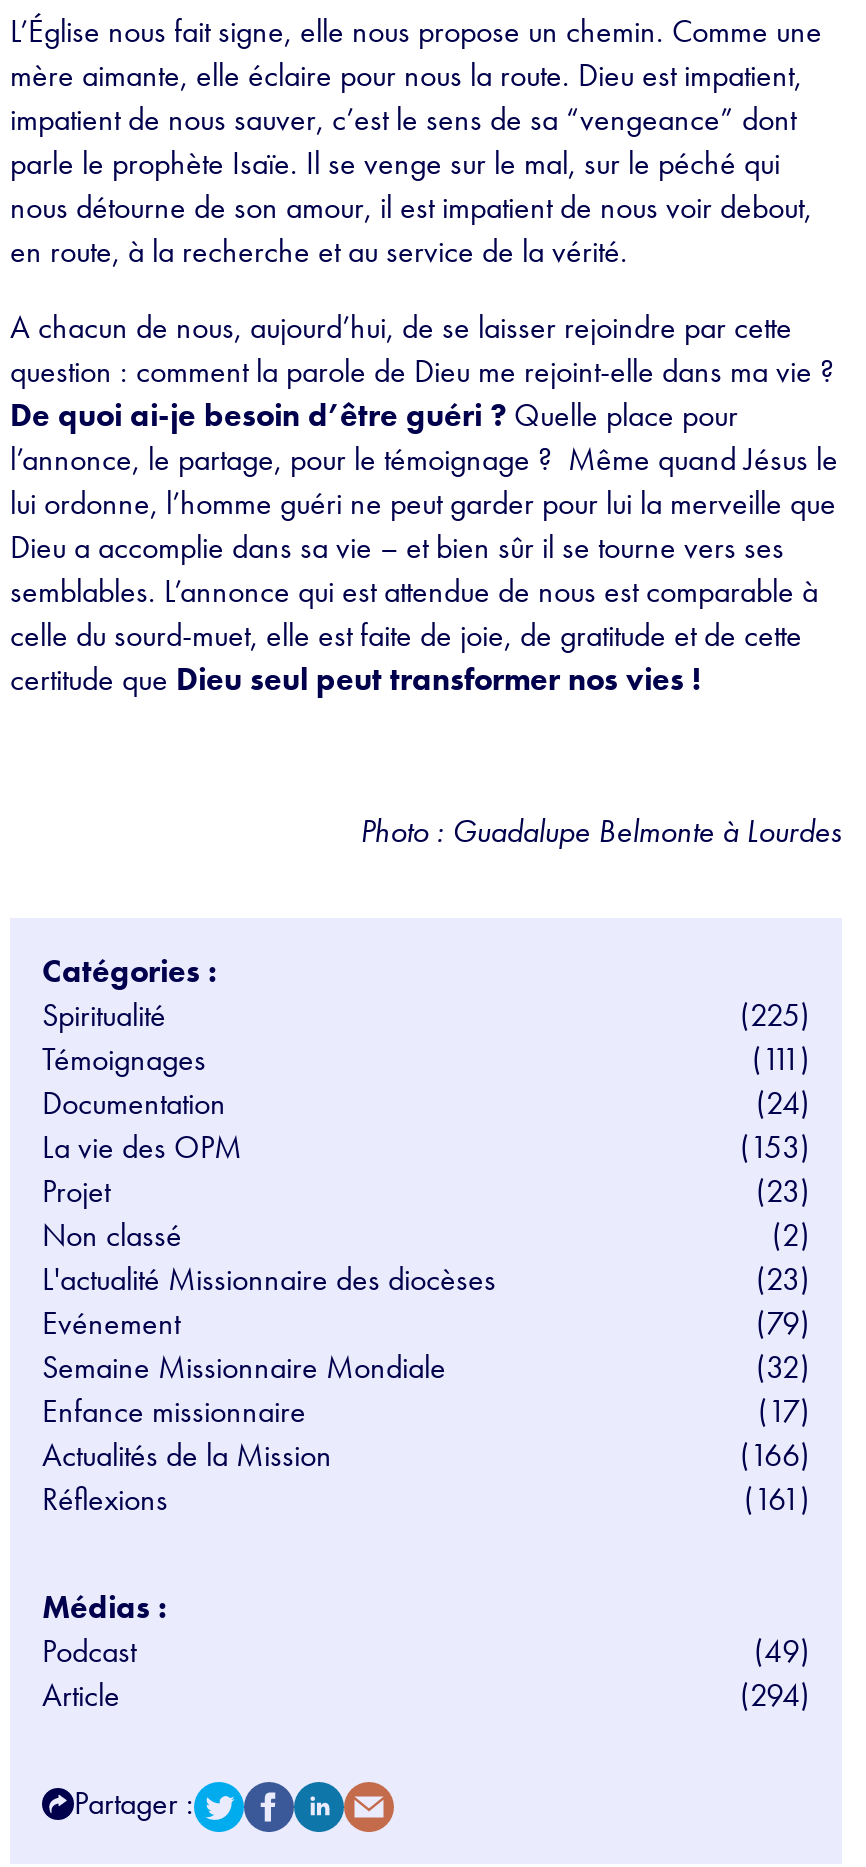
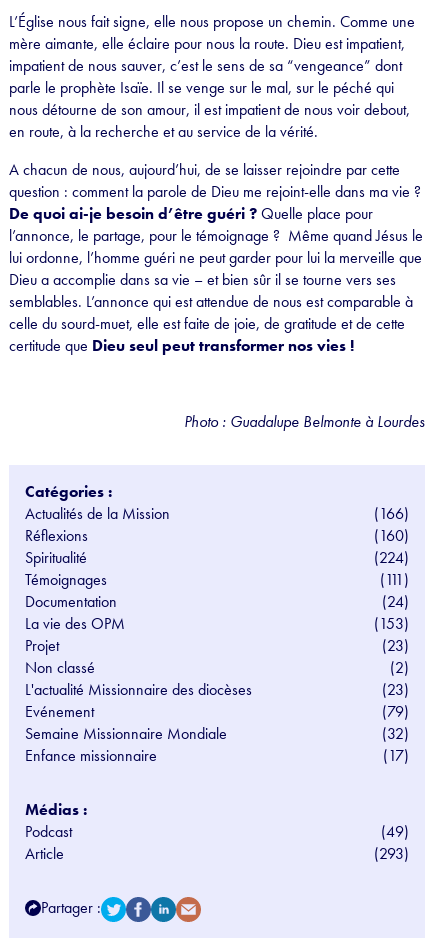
moved [42,994,810,1432] -> [25,547,409,766]: Spiritualité | Témoignages | (111) | ... | Enfance missionnaire | (17)
none -> [374,525,409,546] (160)
[740,994,810,1036] (225) -> [374,547,409,568] (224)
moved [42,1434,810,1520] -> [25,503,409,546]: Actualités de la Mission | (166) | Réflexions
[744,1478,810,1520] (161) -> none
[740,1674,810,1716] (294) -> [374,843,409,864] (293)

